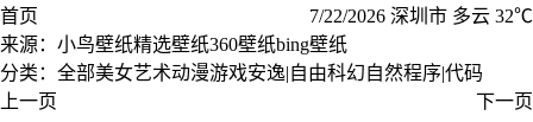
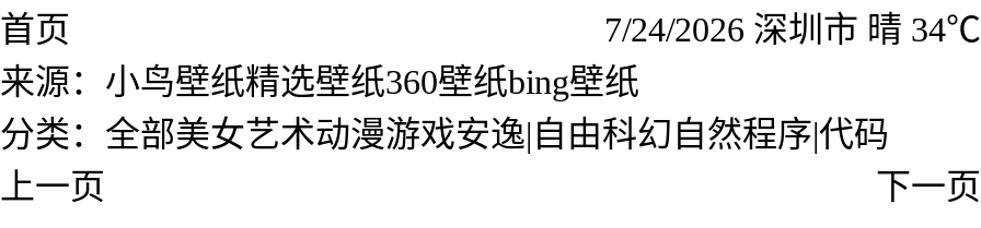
[309,6,533,26] 7/22/2026 深圳市 多云 32℃ -> [604,11,981,48] 7/24/2026 深圳市 晴 34℃

